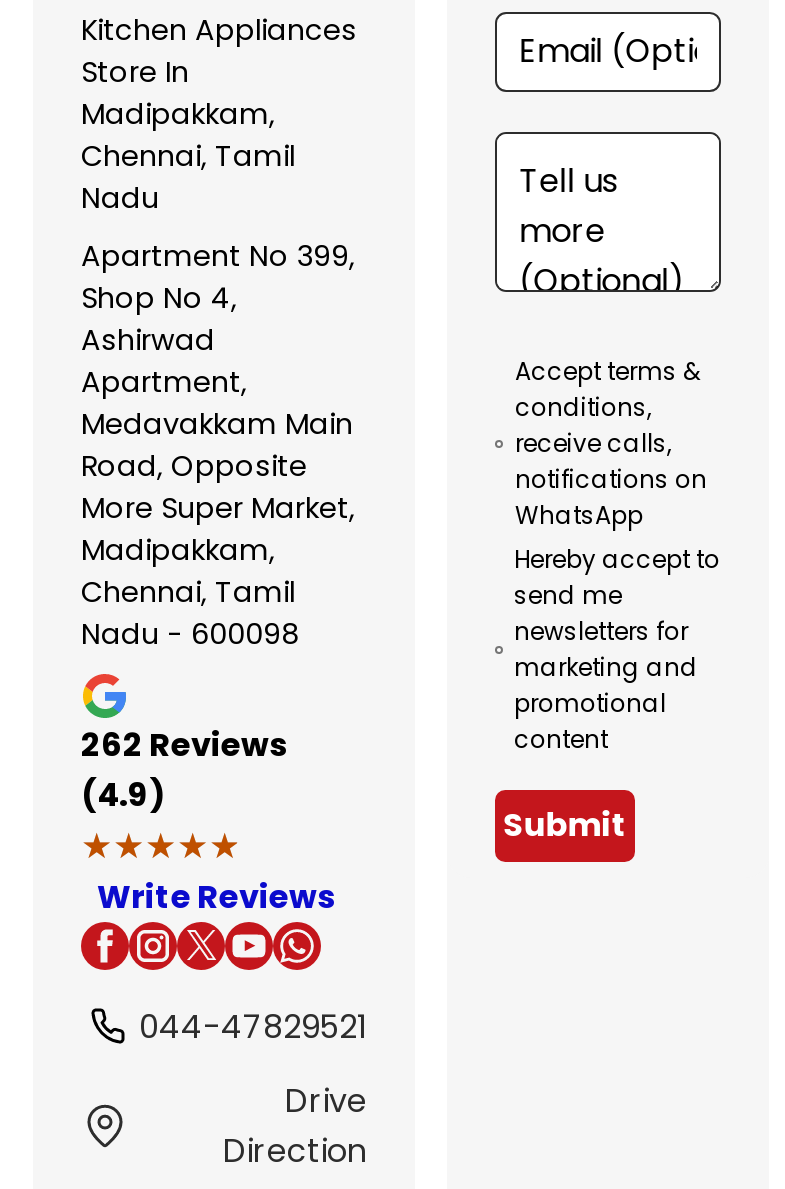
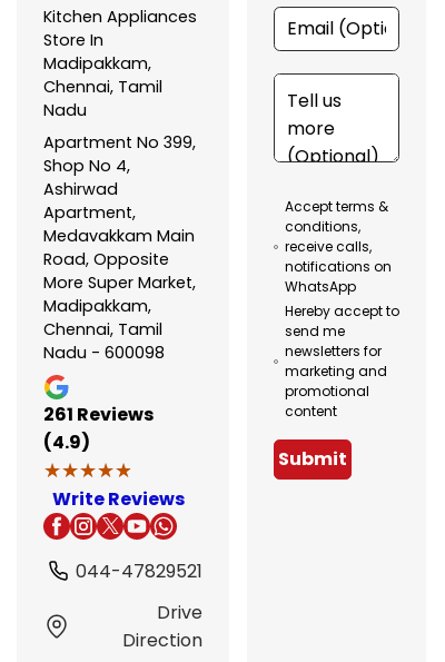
[81,721,287,767] 262 Reviews -> [43,401,154,427] 261 Reviews

